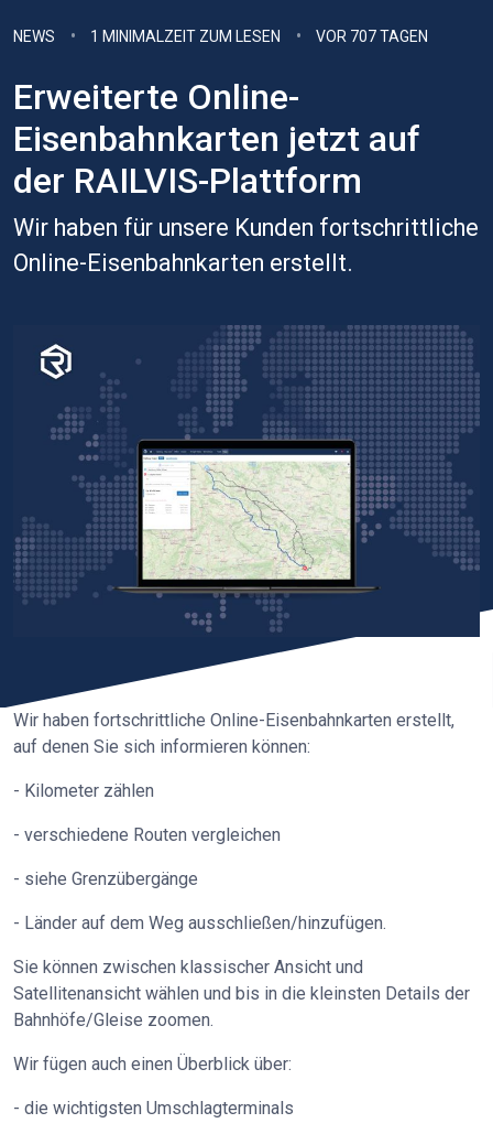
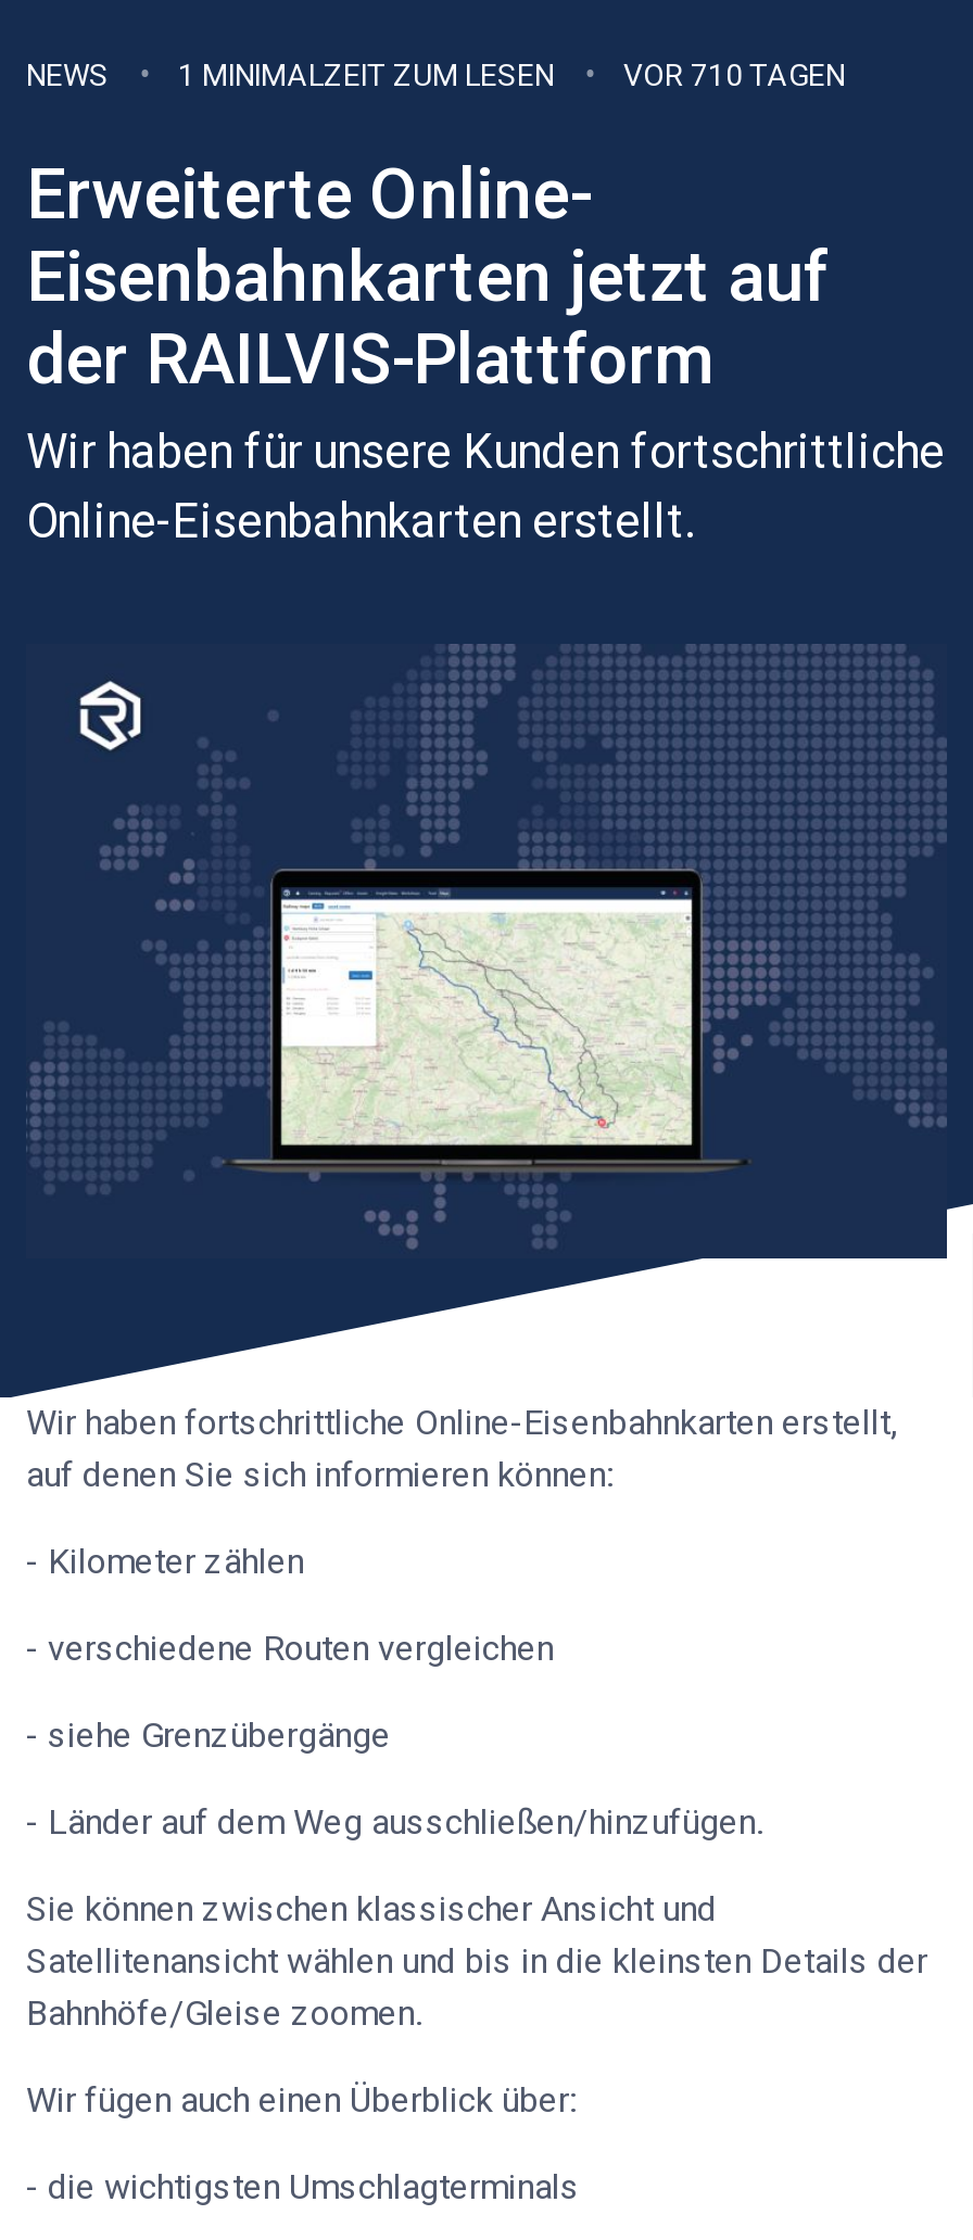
[13,27,428,45] NEWS 1 MINIMALZEIT ZUM LESEN VOR 707 TAGEN -> [26,57,845,92] NEWS 1 MINIMALZEIT ZUM LESEN VOR 710 TAGEN

